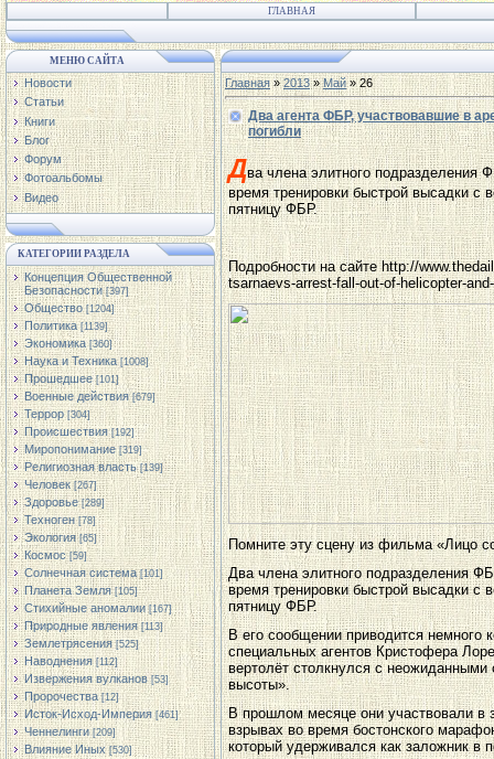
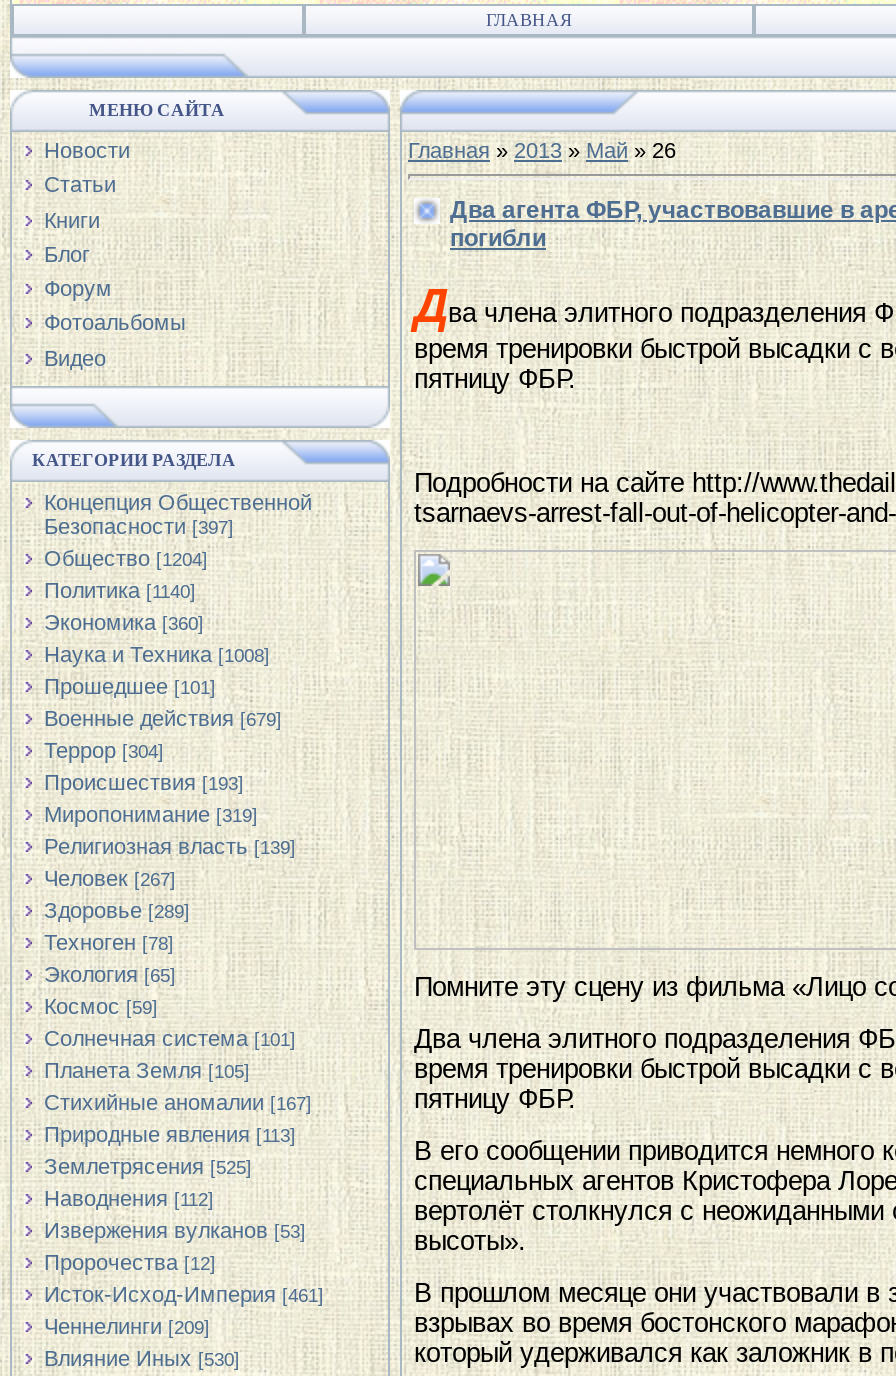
[24,319,108,332] Политика [1139] -> [44,578,196,602] Политика [1140]
[24,425,135,438] Происшествия [192] -> [44,770,244,794] Происшествия [193]

